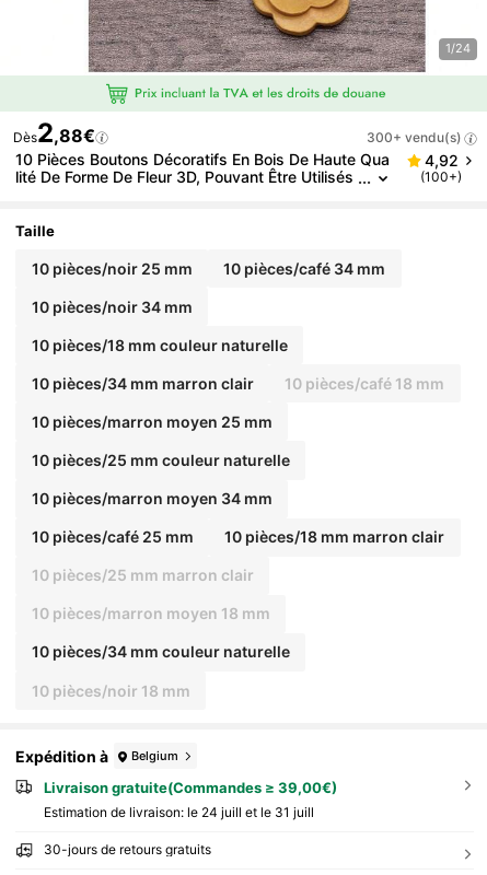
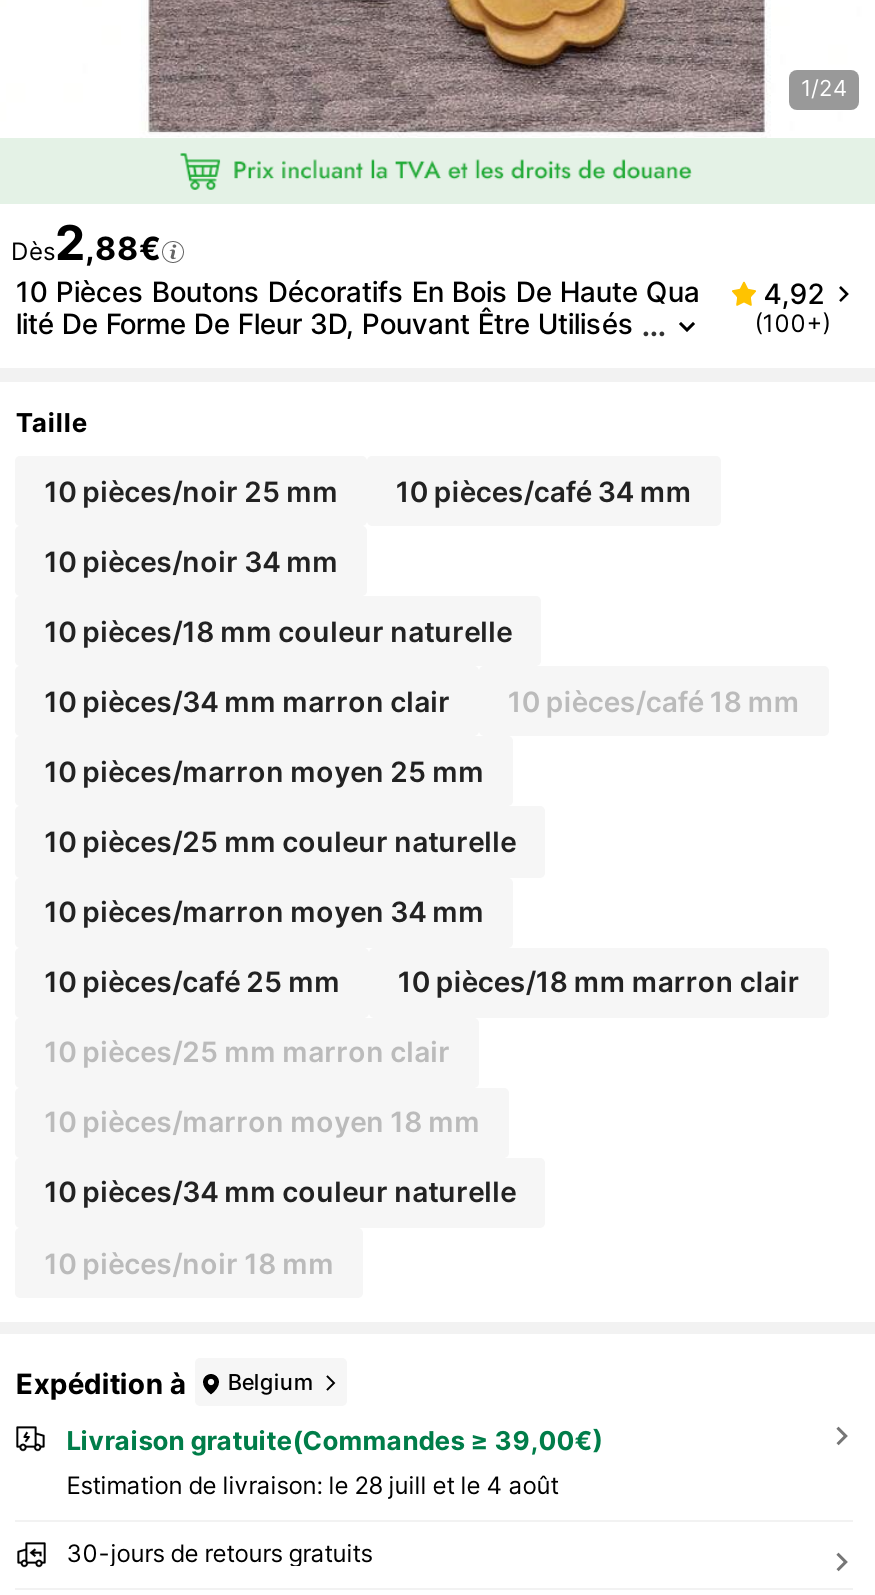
[367,129,462,146] 300+ vendu(s) -> none
[43,804,314,820] Estimation de livraison: le 24 juill et le 31 juill -> [66,1470,558,1500] Estimation de livraison: le 28 juill et le 4 août

